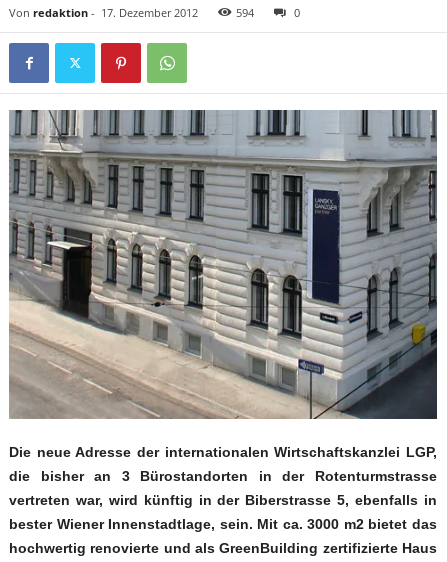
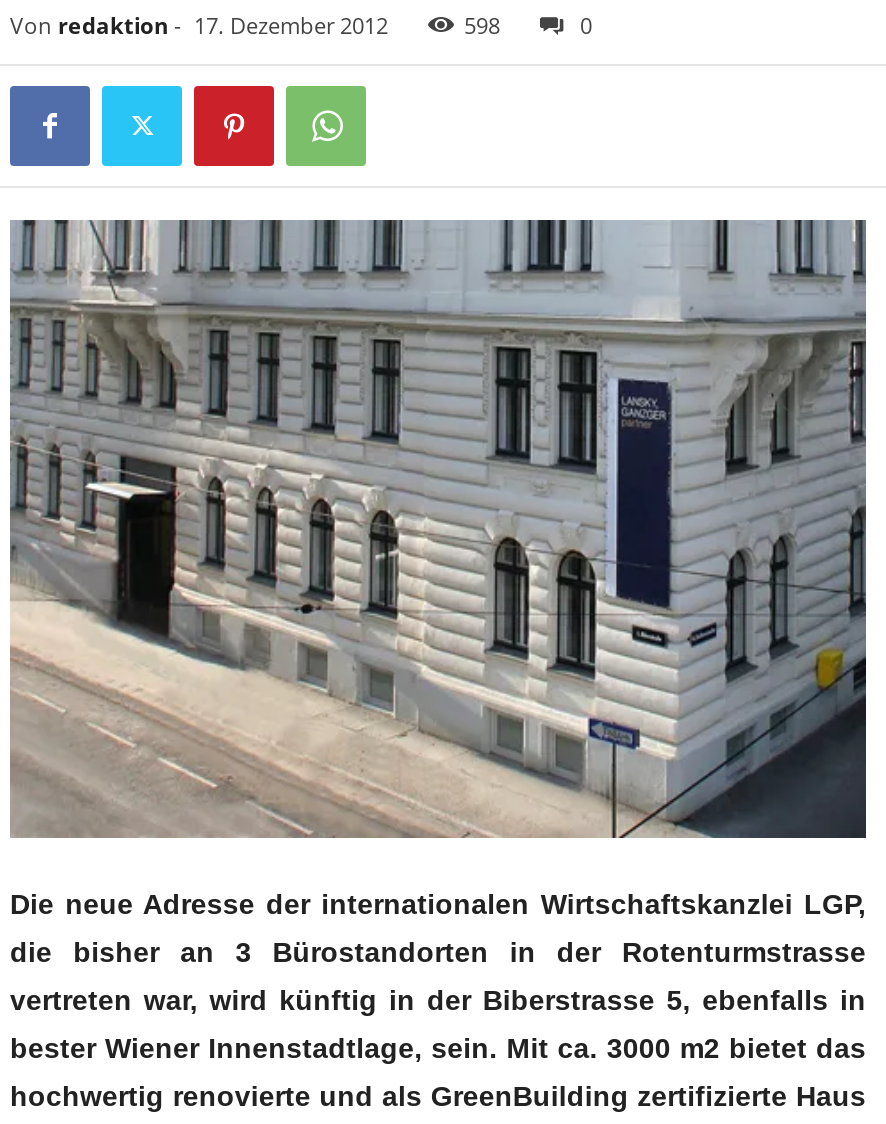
[236,5,254,20] 594 -> [464,10,500,40] 598

